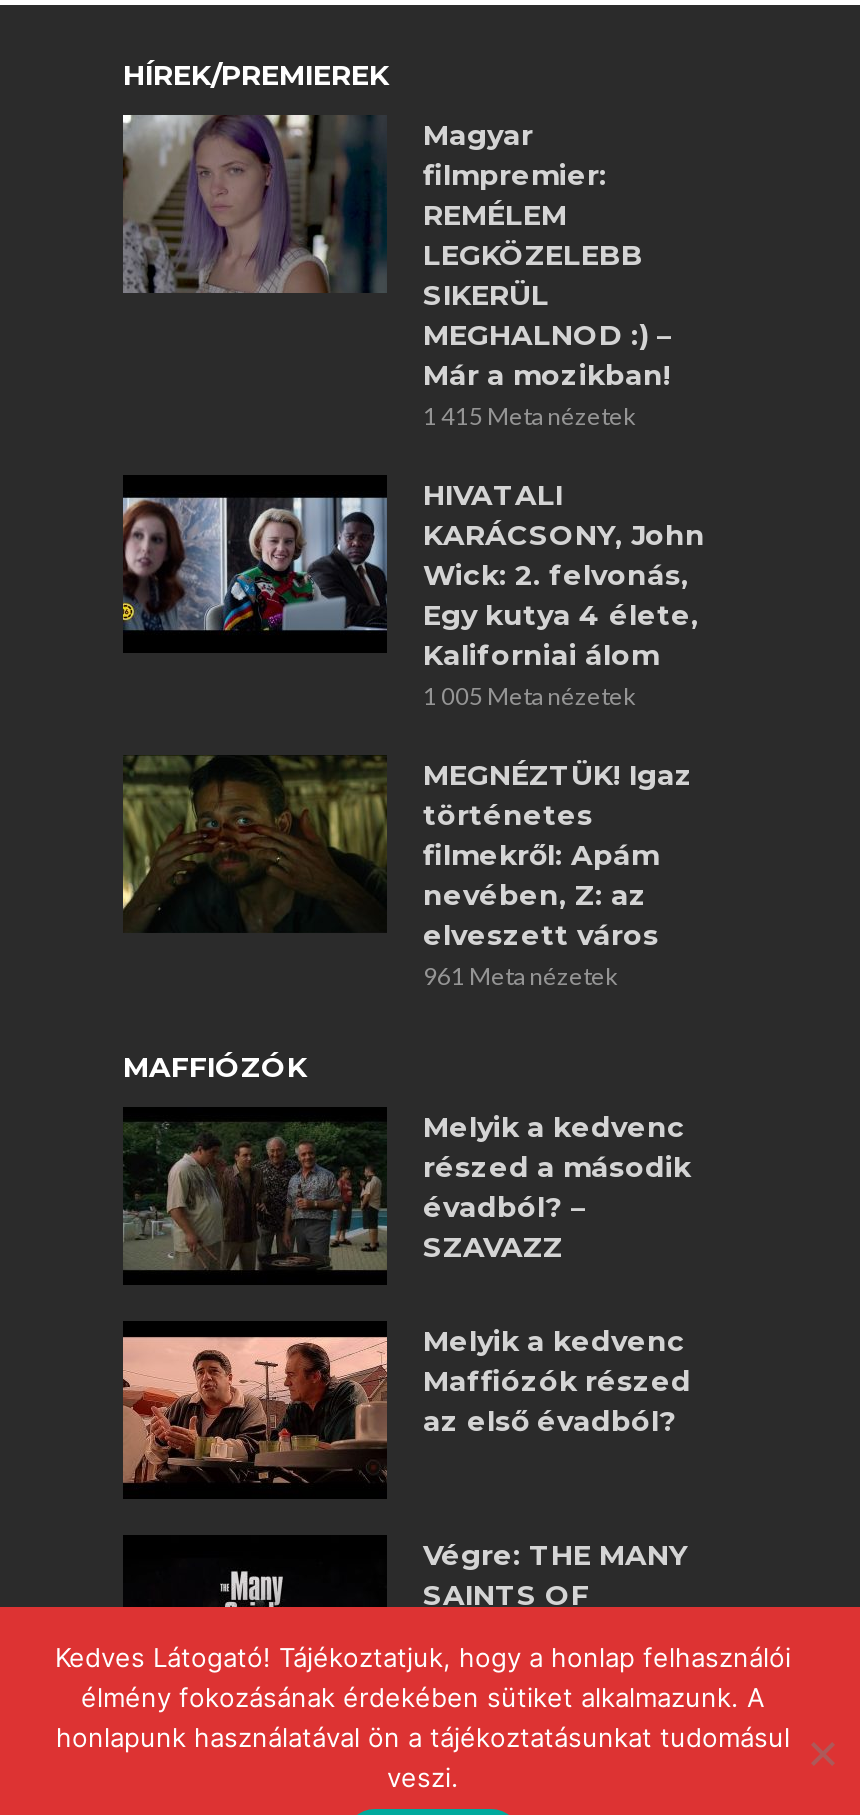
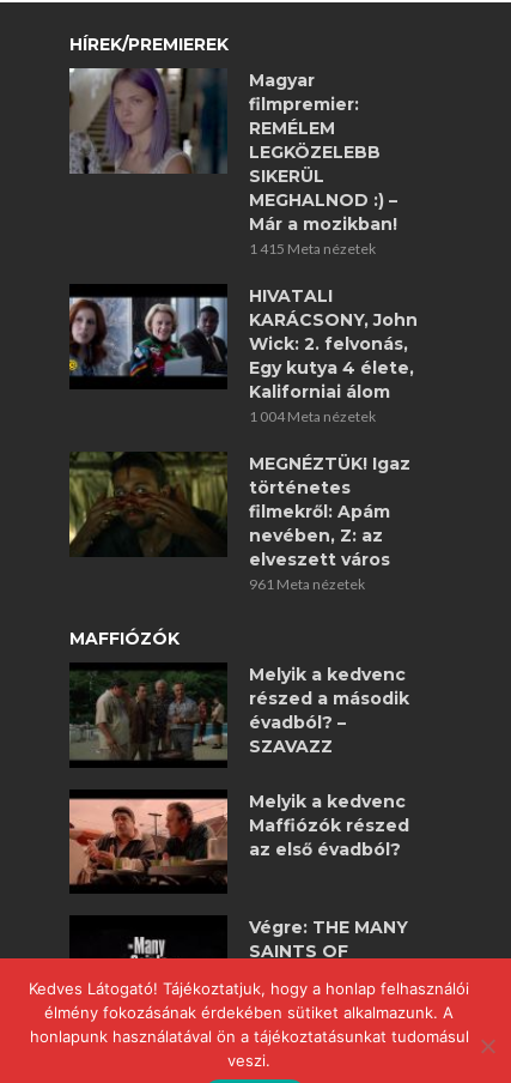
[423,681,635,711] 1 005 Meta nézetek -> [249,408,376,426] 1 004 Meta nézetek

